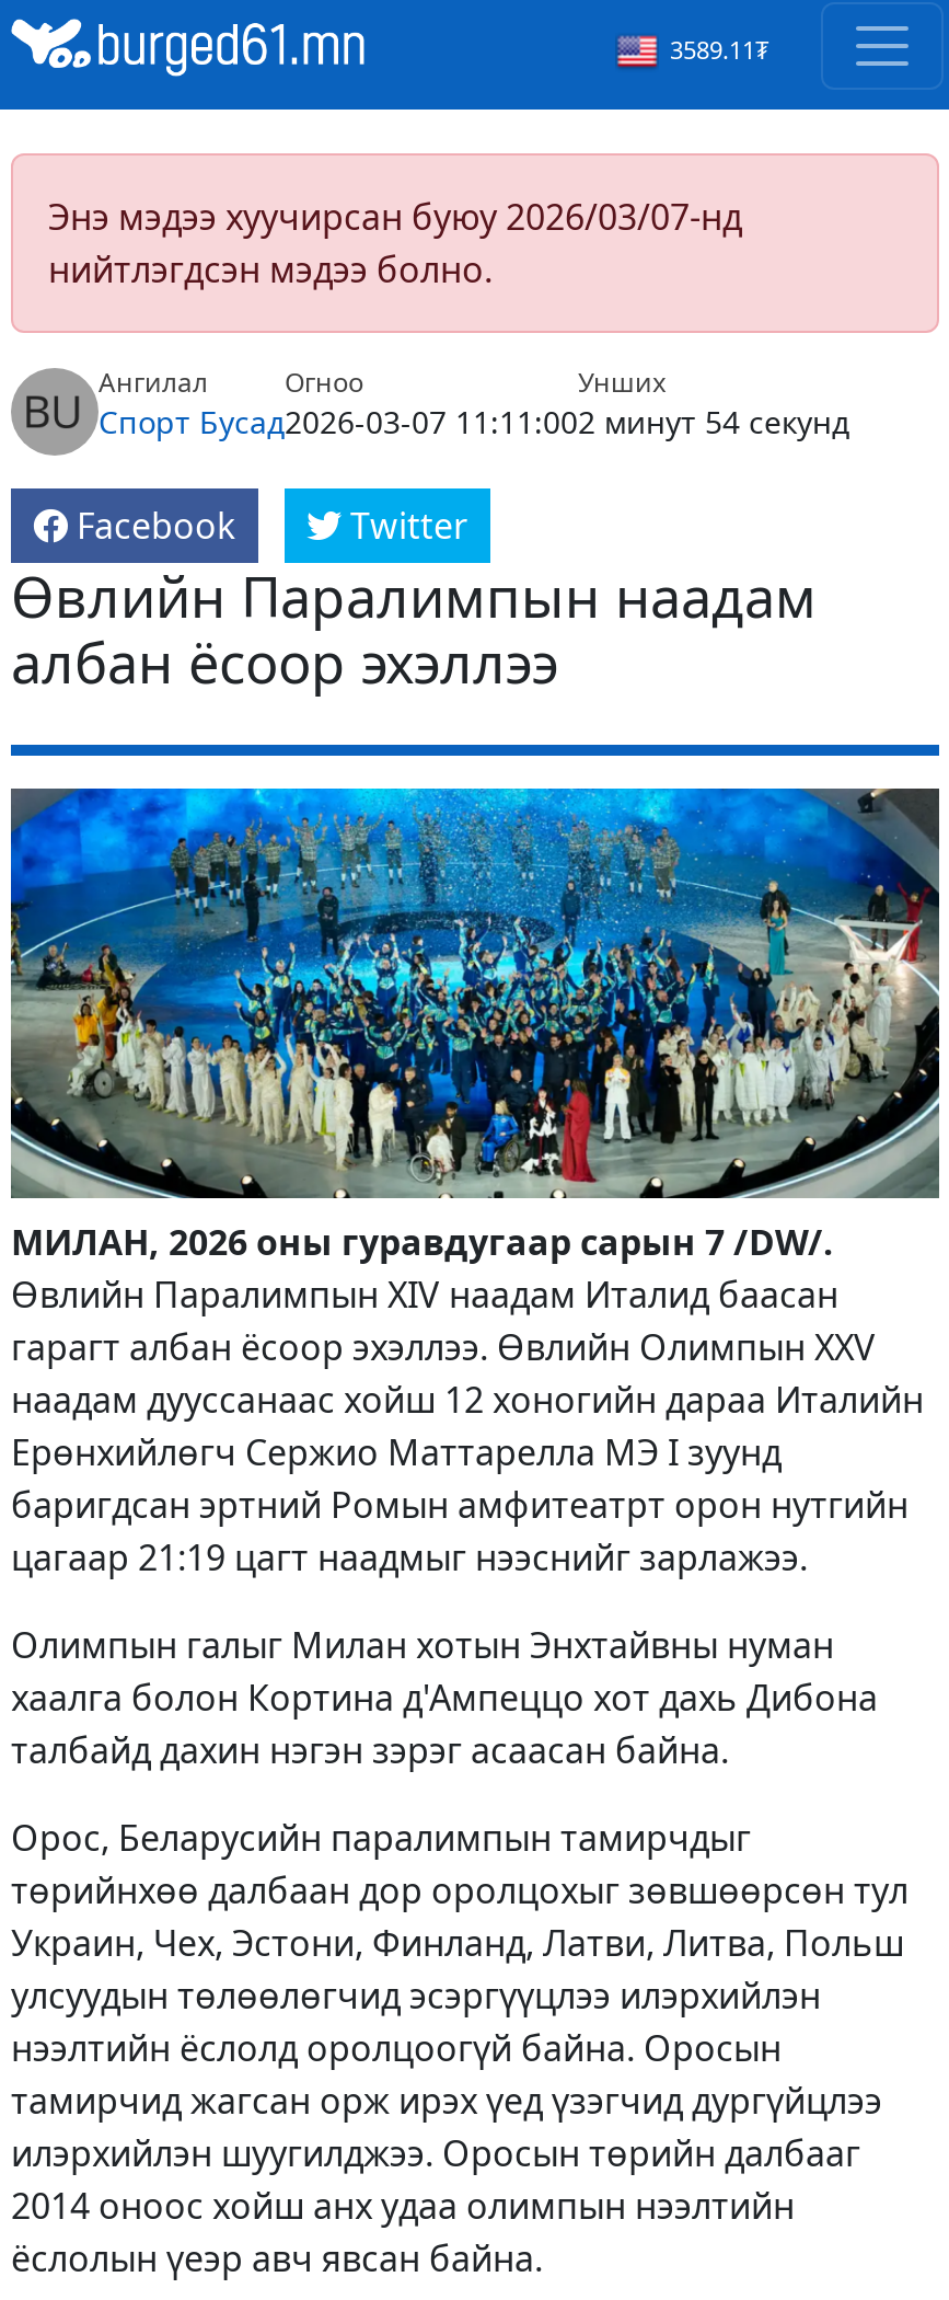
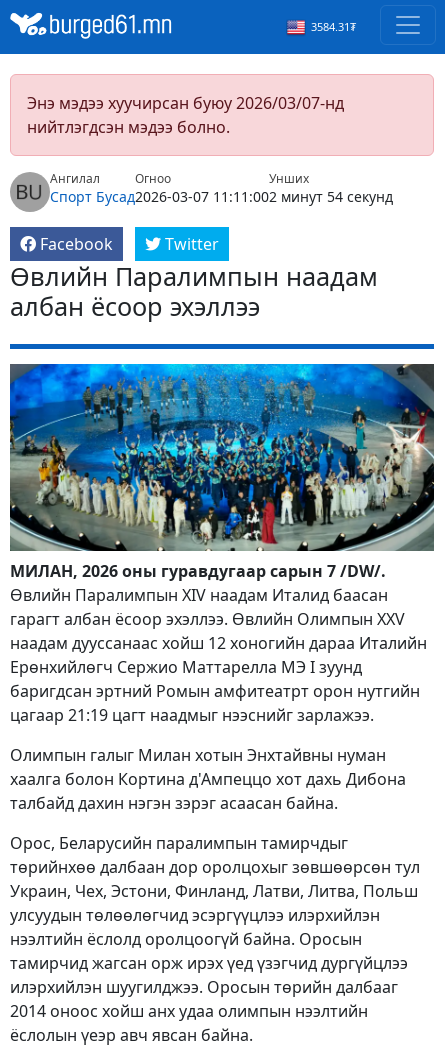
[670,32,768,65] 3589.11₮ -> [311,19,356,34] 3584.31₮

